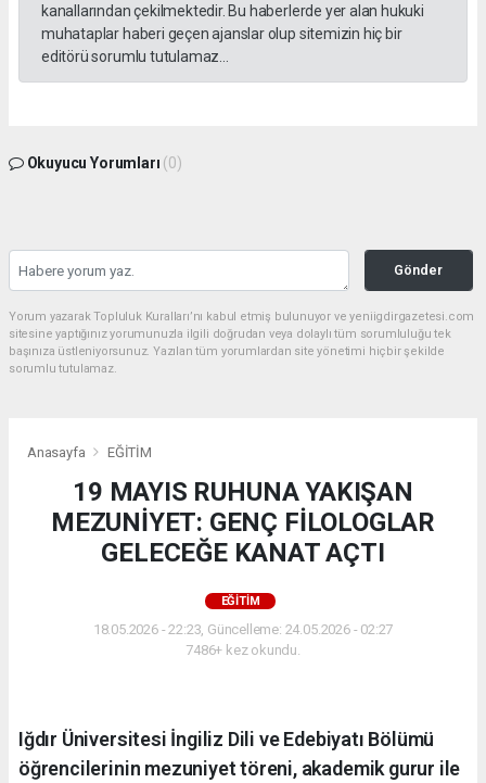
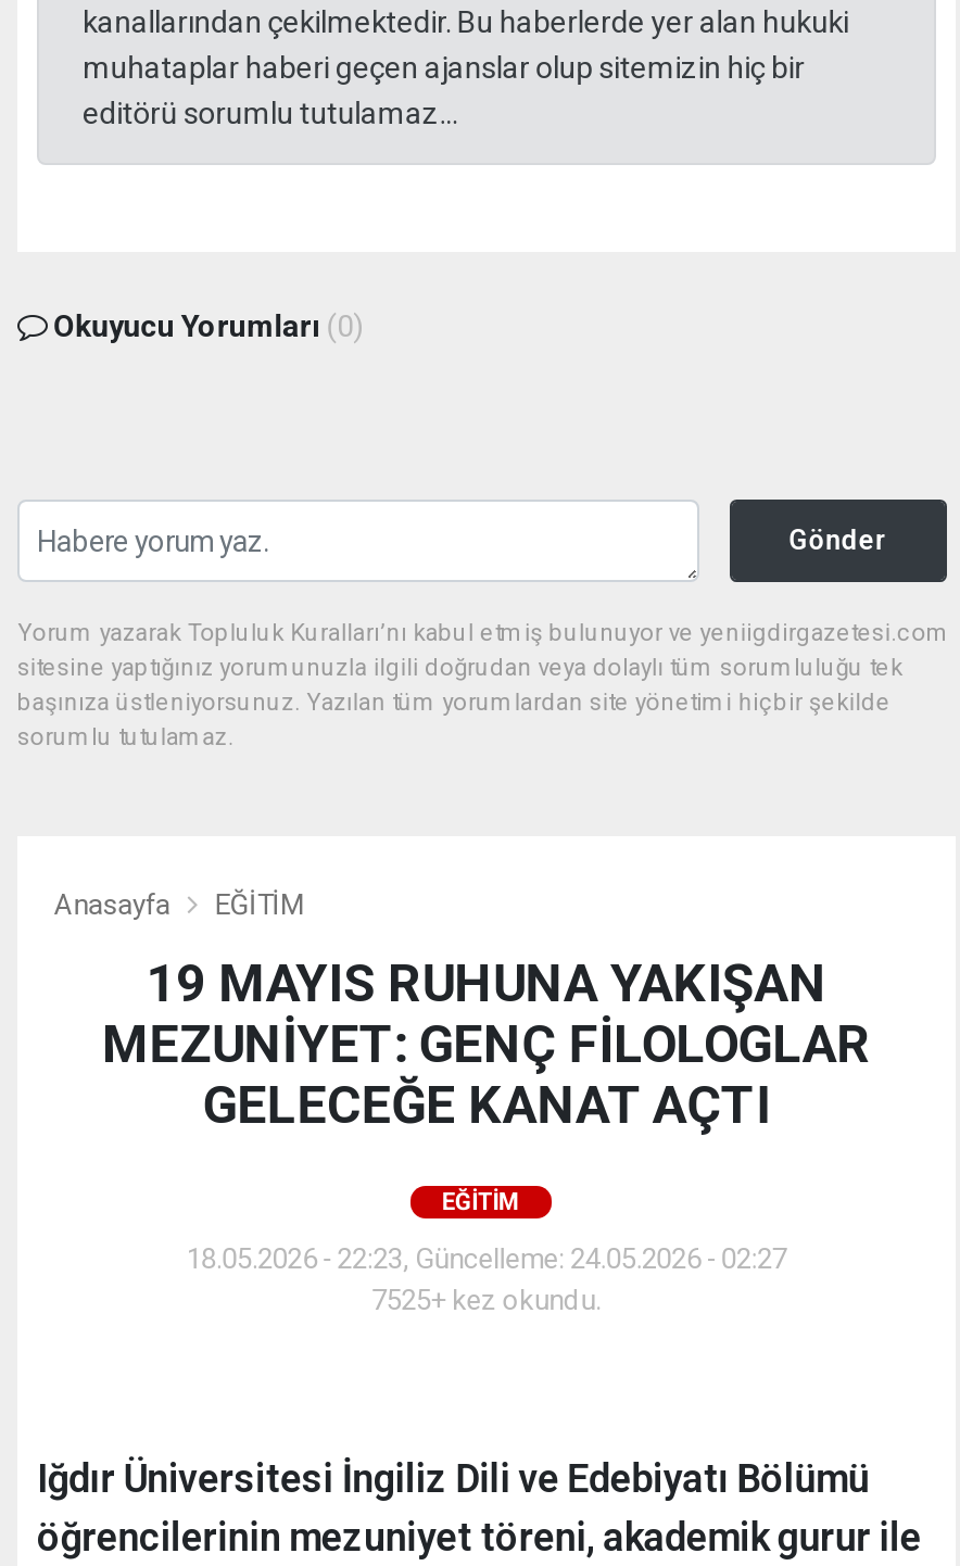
[186,642,300,658] 7486+ kez okundu. -> [372,1284,601,1316] 7525+ kez okundu.

